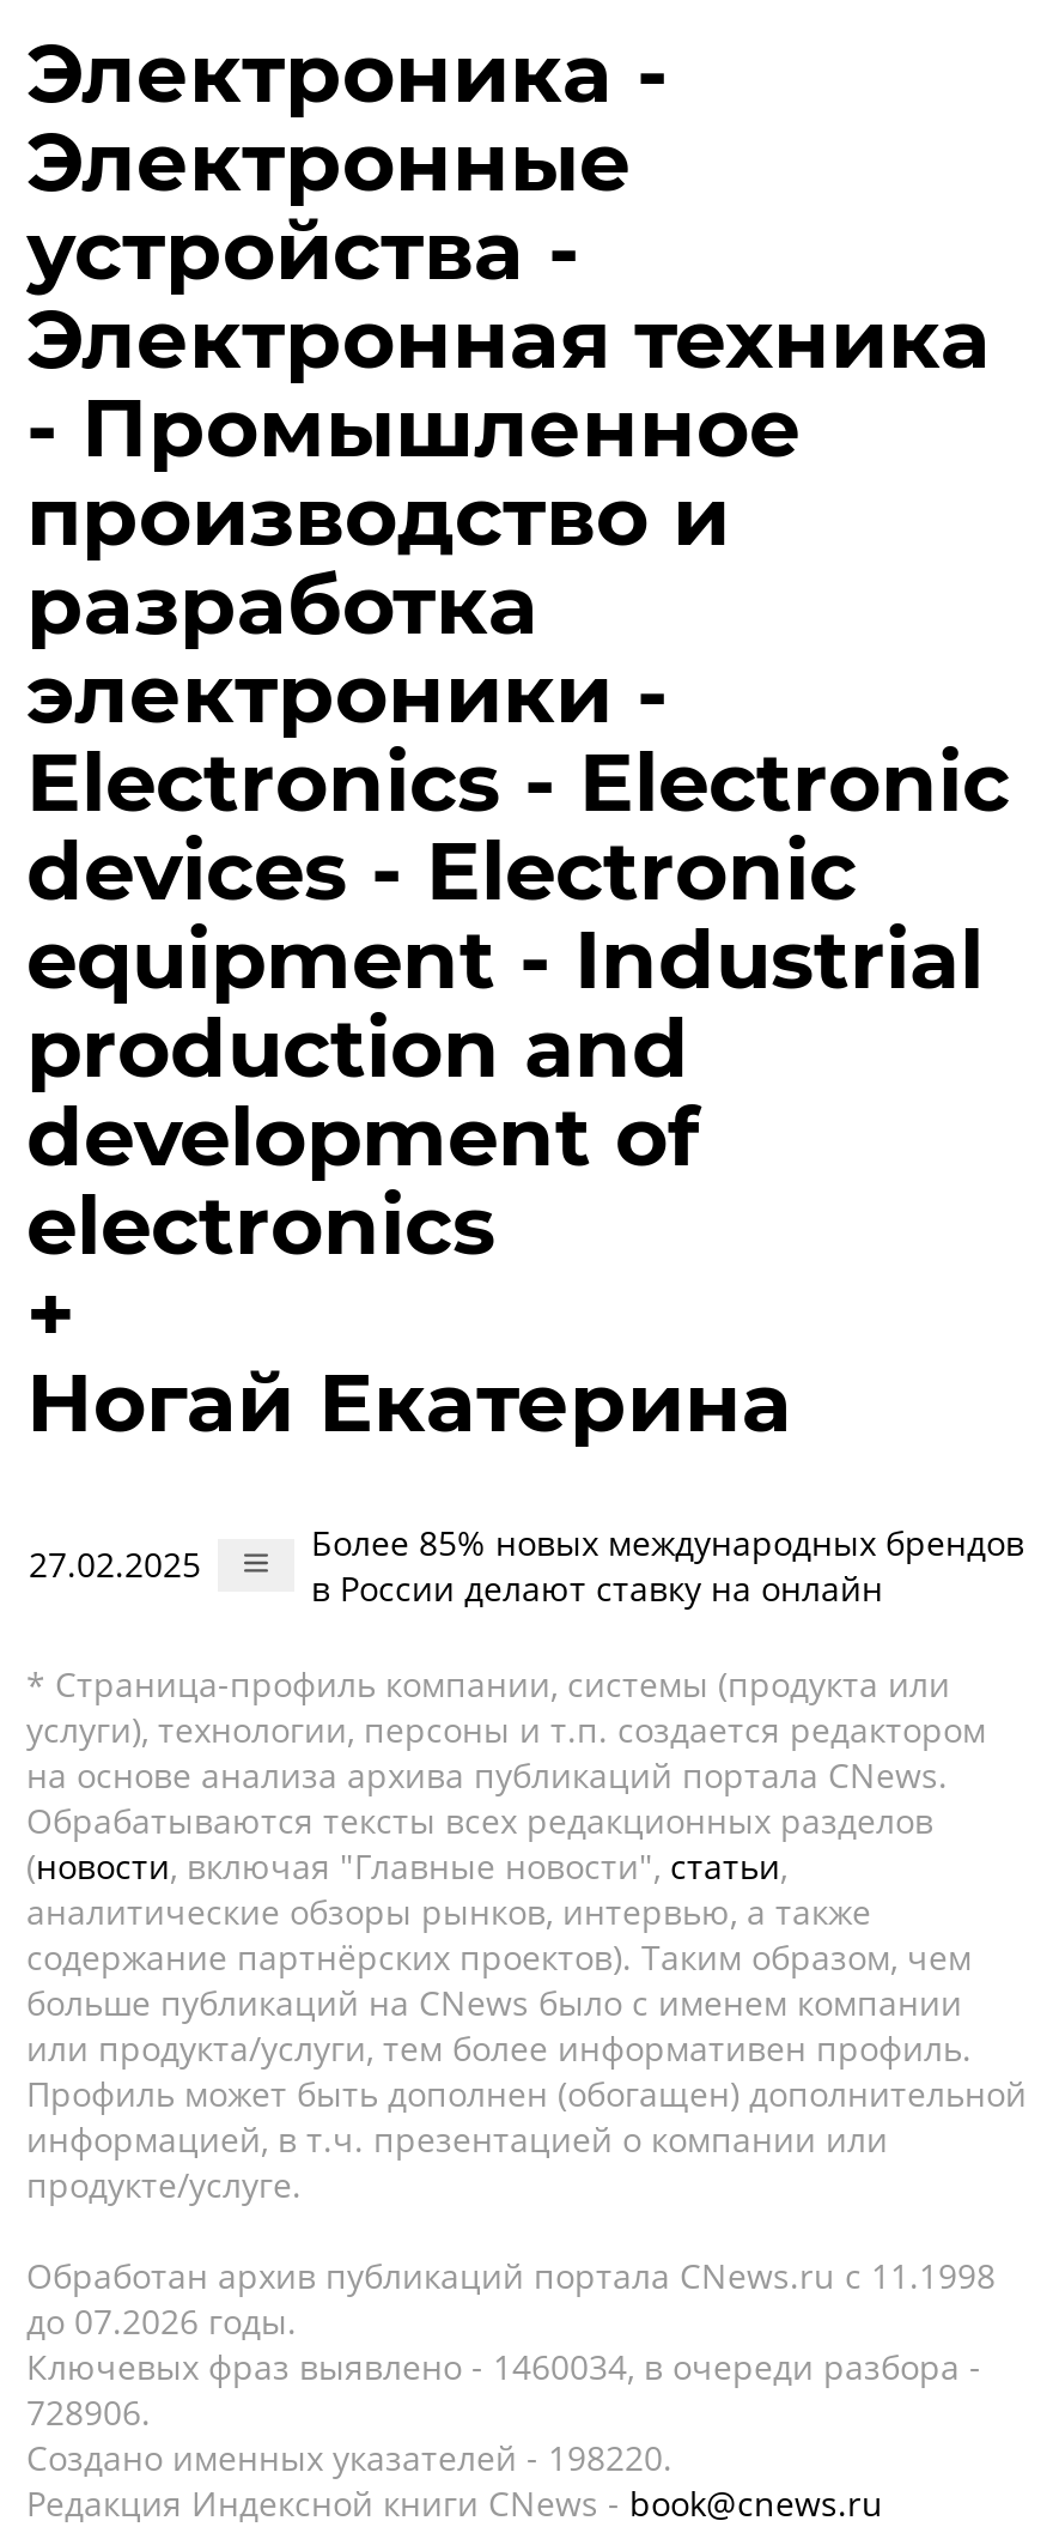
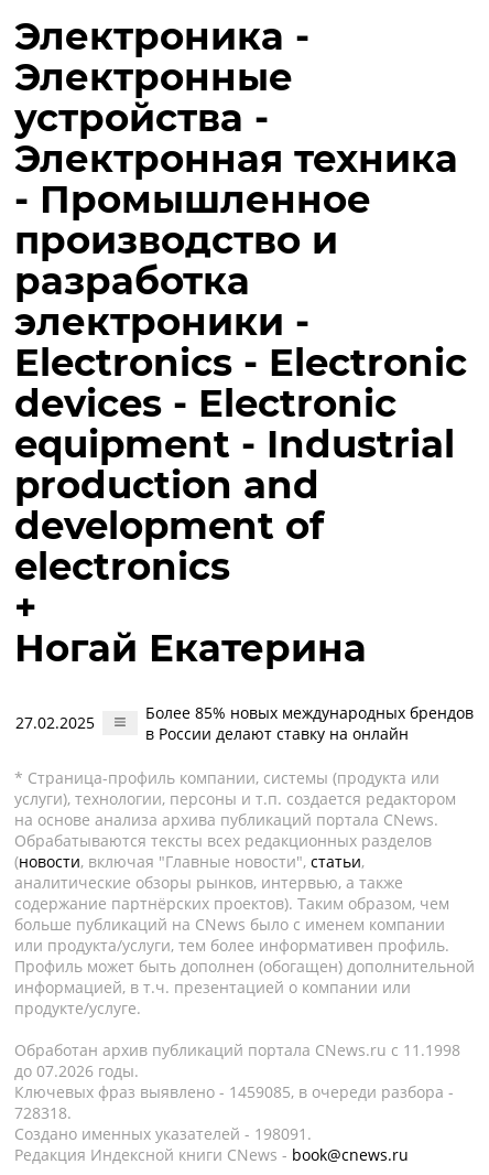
[26,2344,981,2389] Ключевых фраз выявлено - 1460034, в очереди разбора - -> [14,1081,454,1102] Ключевых фраз выявлено - 1459085, в очереди разбора -
[26,2389,151,2435] 728906. -> [14,1102,72,1123] 728318.
[26,2435,672,2480] Создано именных указателей - 198220. -> [14,1123,312,1144] Создано именных указателей - 198091.

